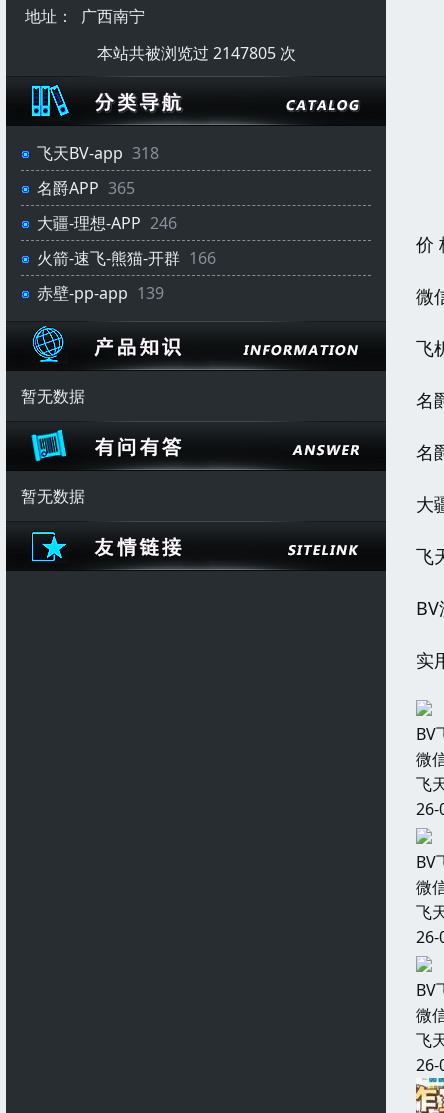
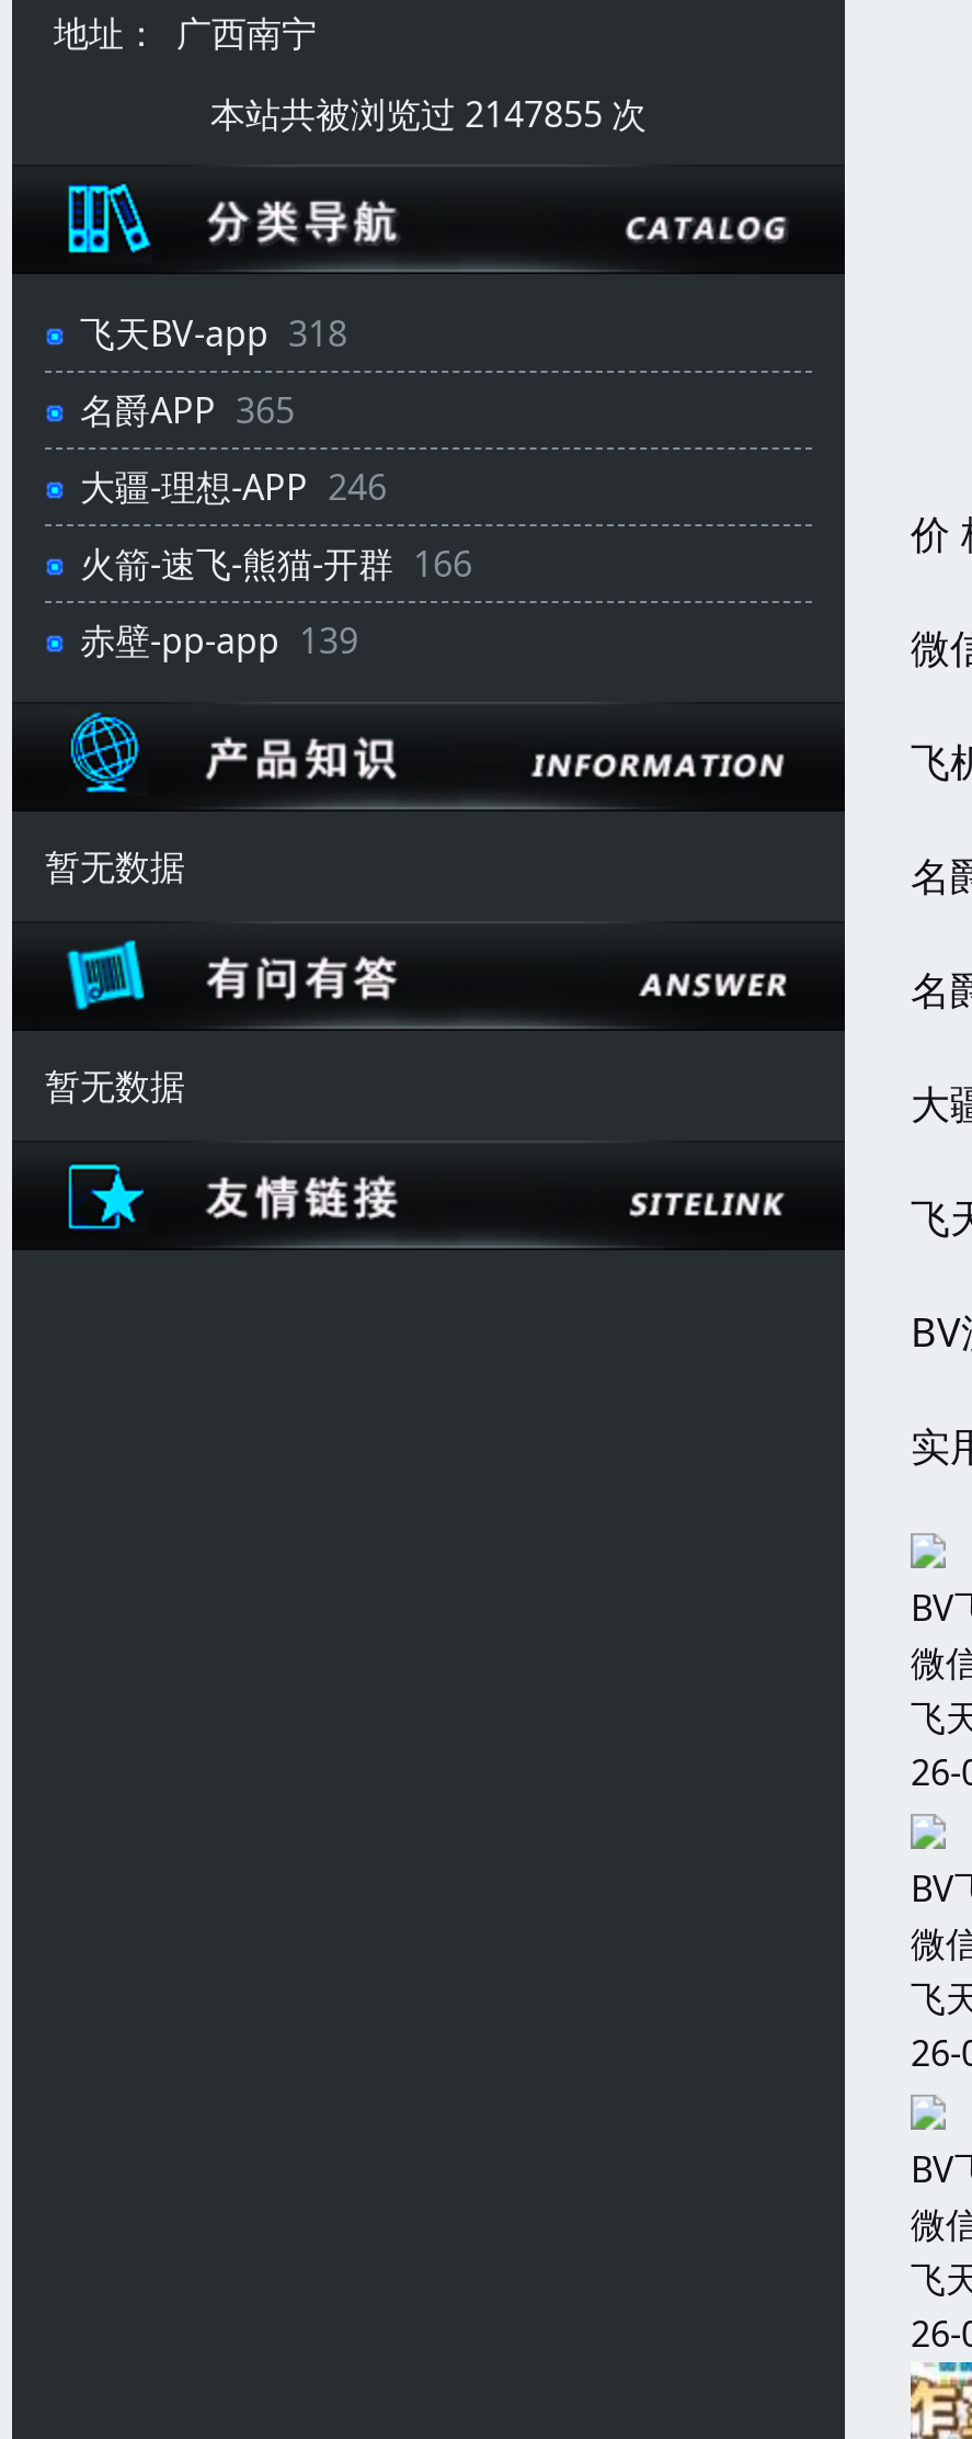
[96,42,295,64] 本站共被浏览过 2147805 次 -> [210,90,647,139] 本站共被浏览过 2147855 次

